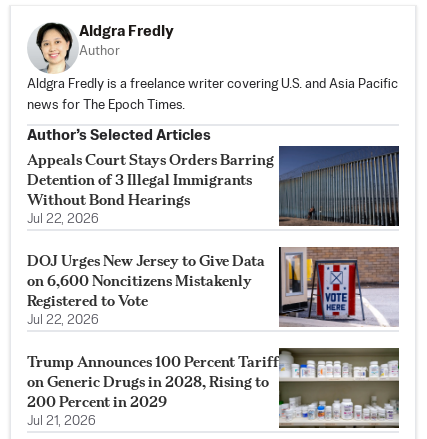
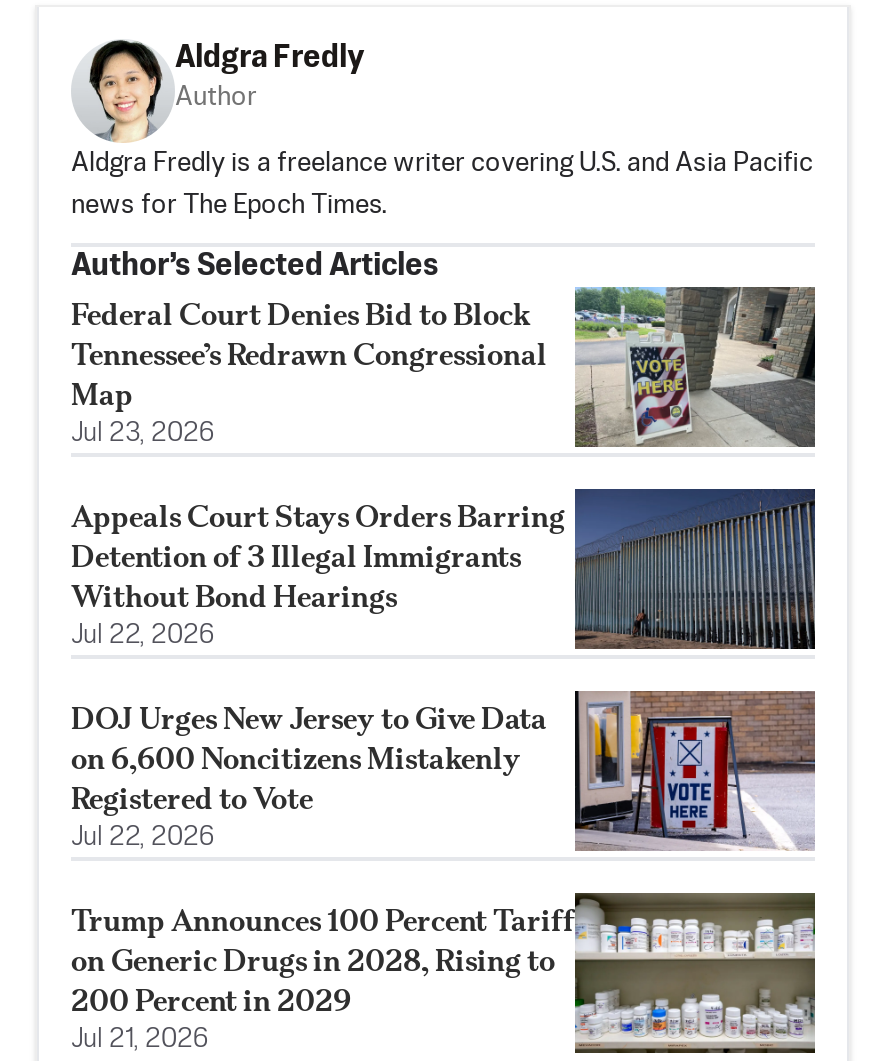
none -> [71,285,815,449] [image] | Federal Court Denies Bid to Block | Tennessee’s Redrawn Congressional | Map | Jul 23, 2026

